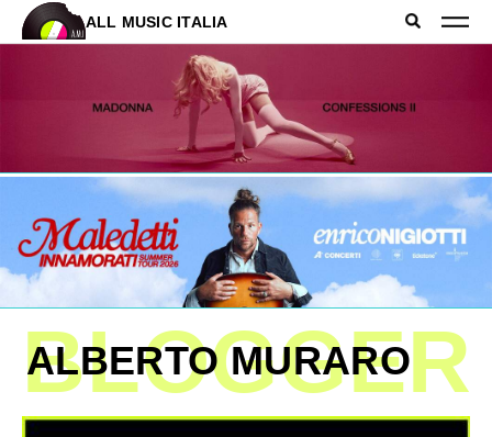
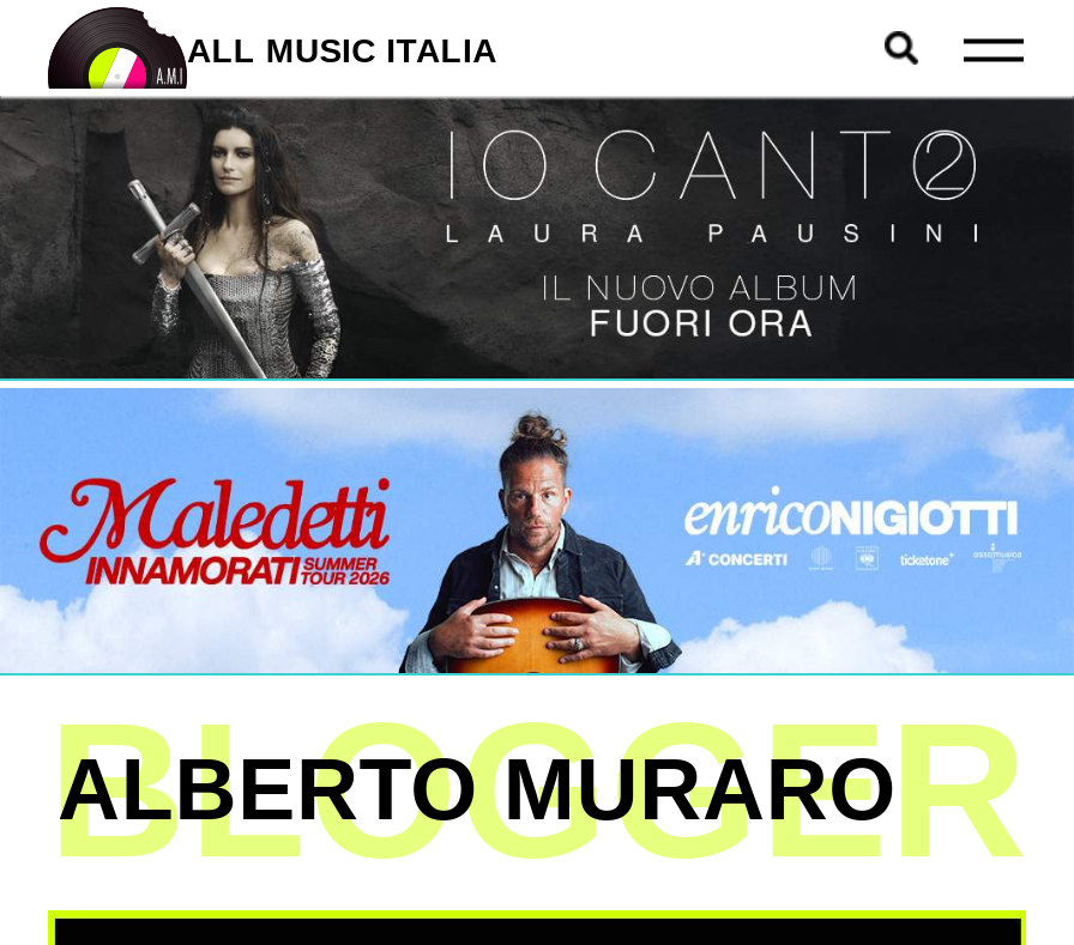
[3,43,489,173] [image] -> [7,96,1067,381] [image]

